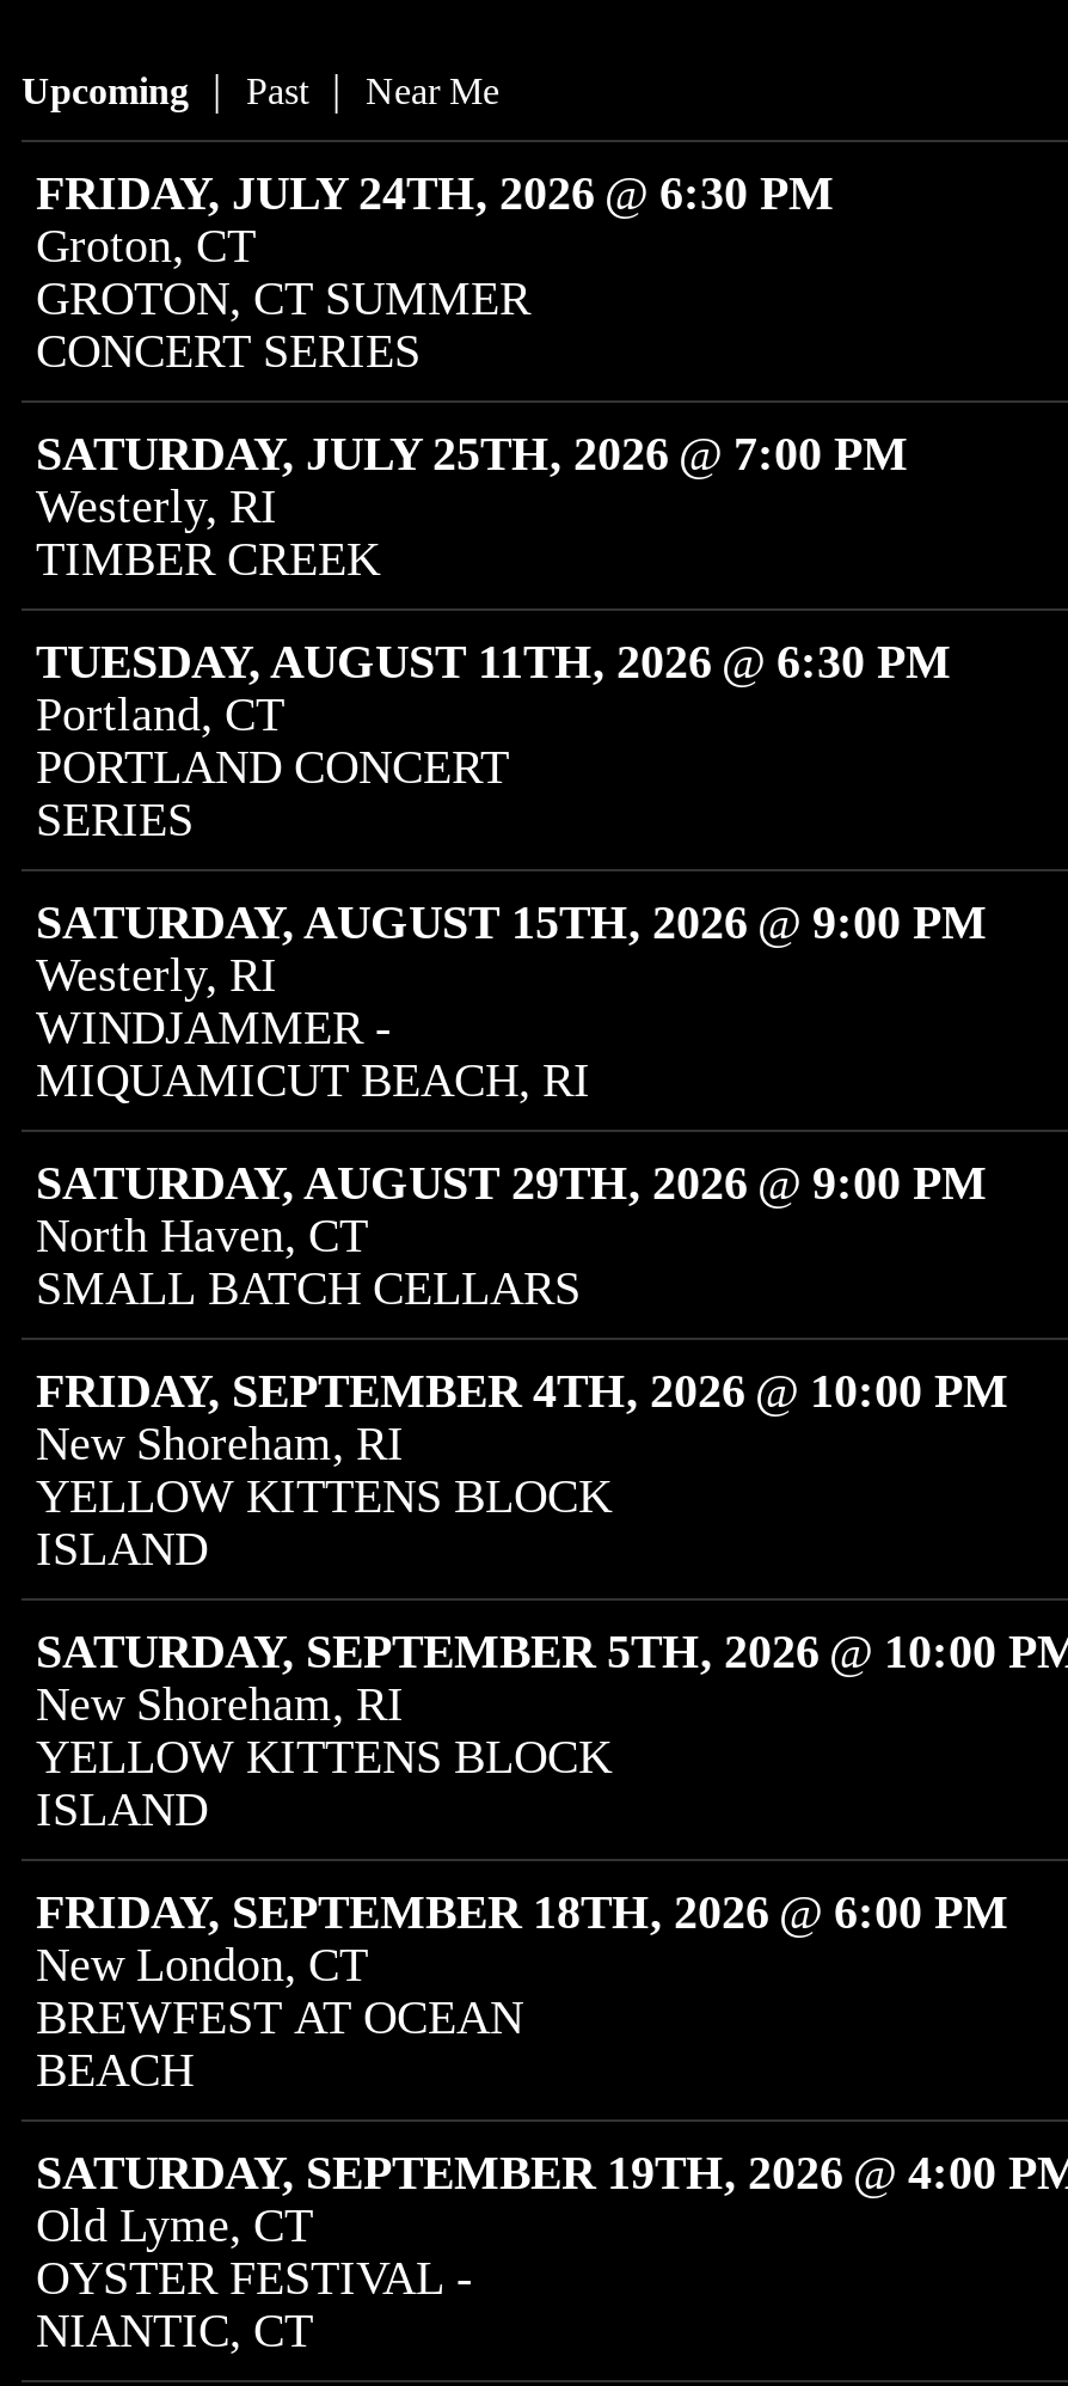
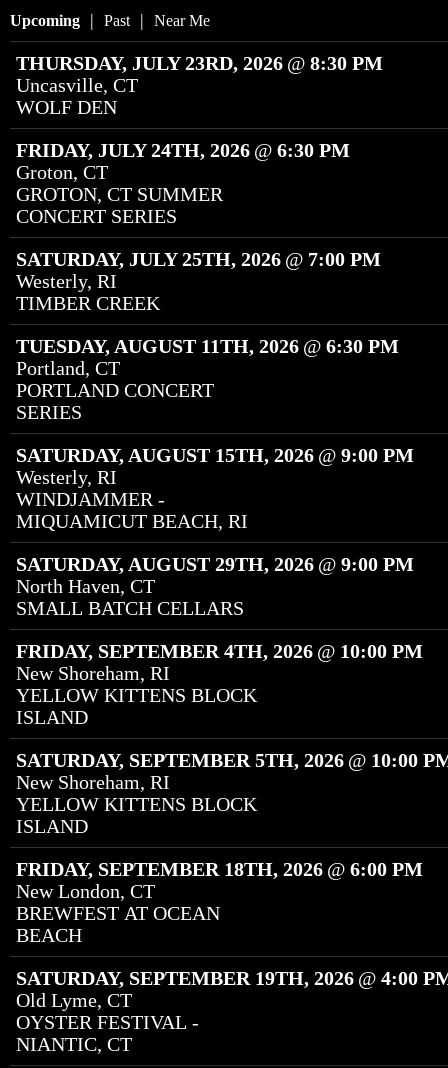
none -> [16,52,383,118] THURSDAY, JULY 23RD, 2026 @ 8:30 PM | Uncasville, CT | WOLF DEN

